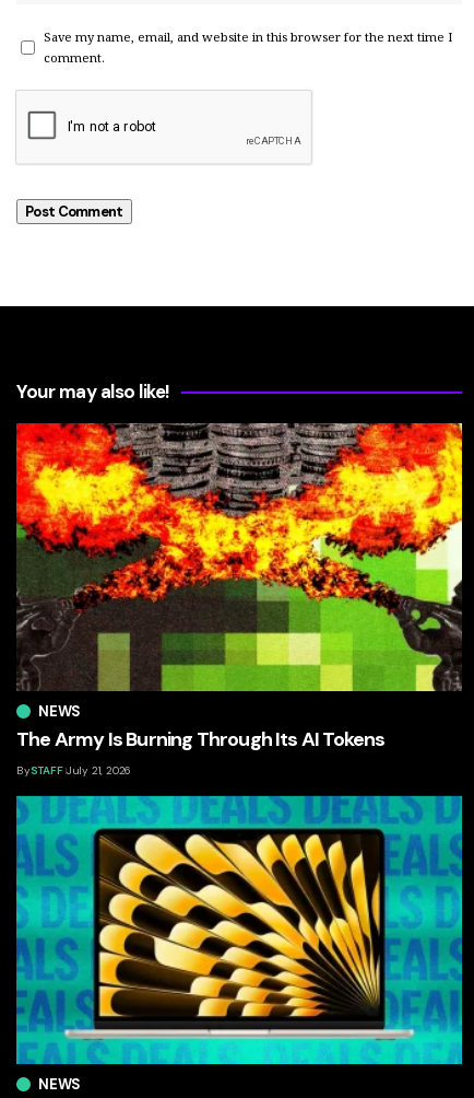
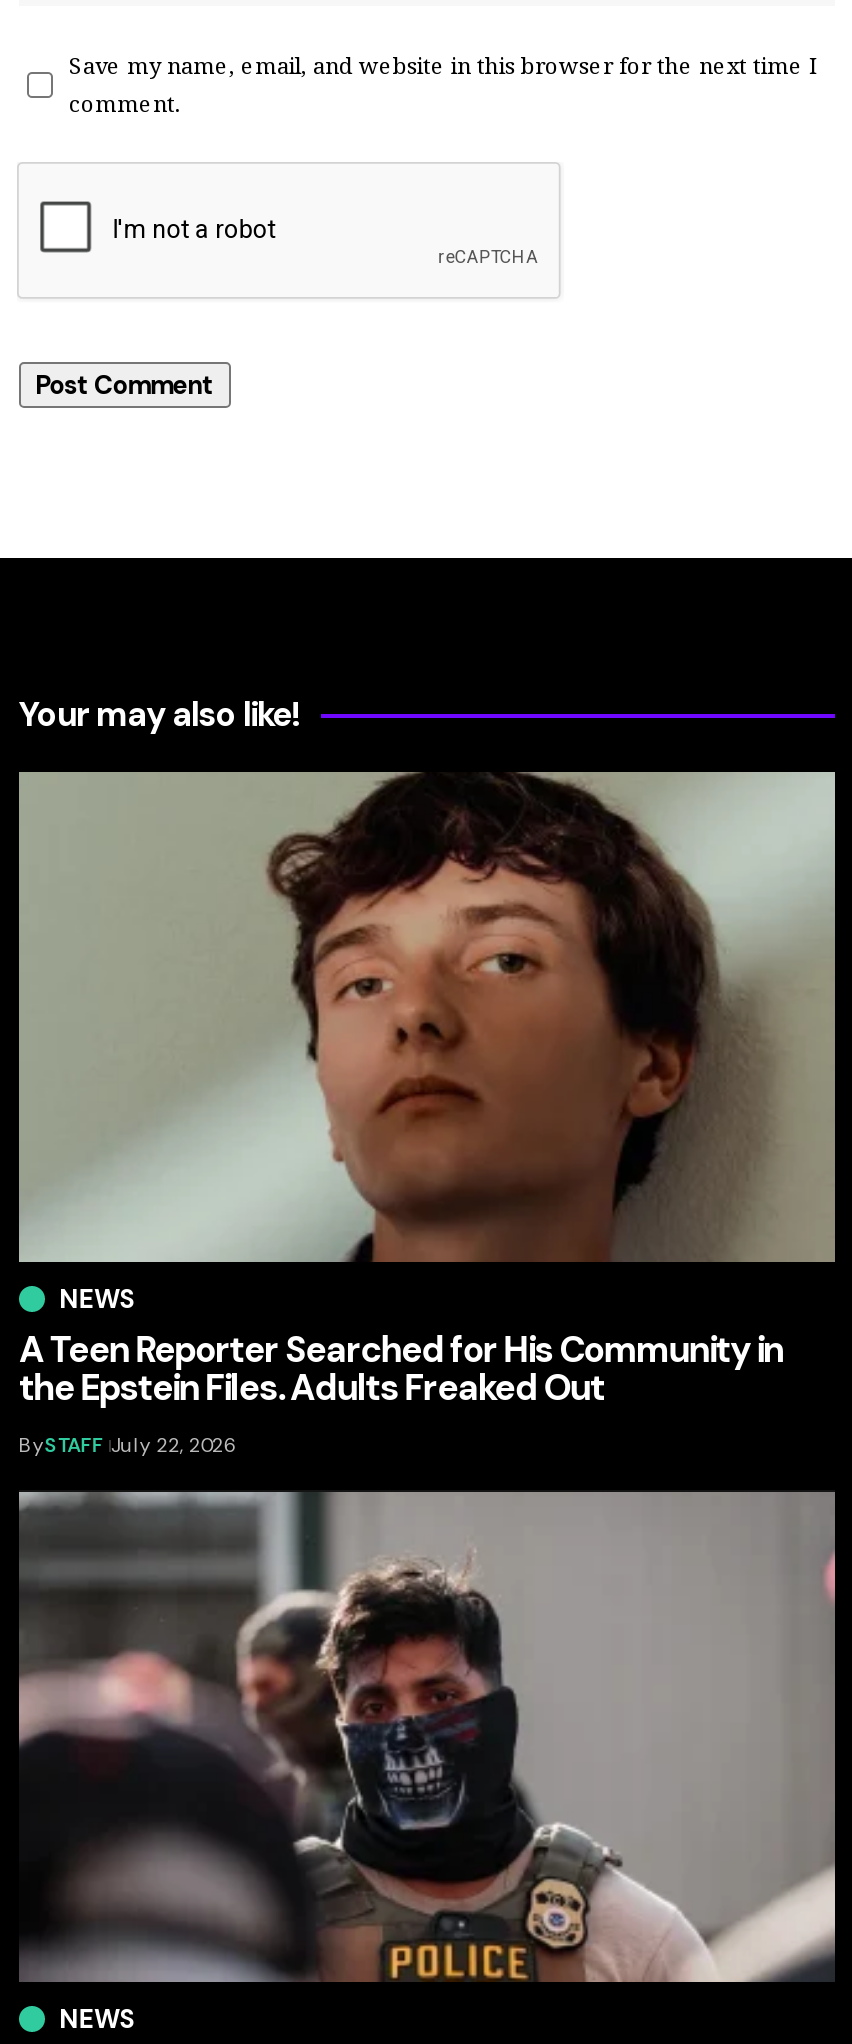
[15,422,463,778] [image] | The Army Is Burning Through Its AI Tokens | BySTAFF July 21, 2026 -> [17,770,837,1459] [image] | A Teen Reporter Searched for His Community in | the Epstein Files. Adults Freaked Out | BySTAFF July 22, 2026
[15,795,463,1065] [image] -> [17,1490,837,1984] [image]

